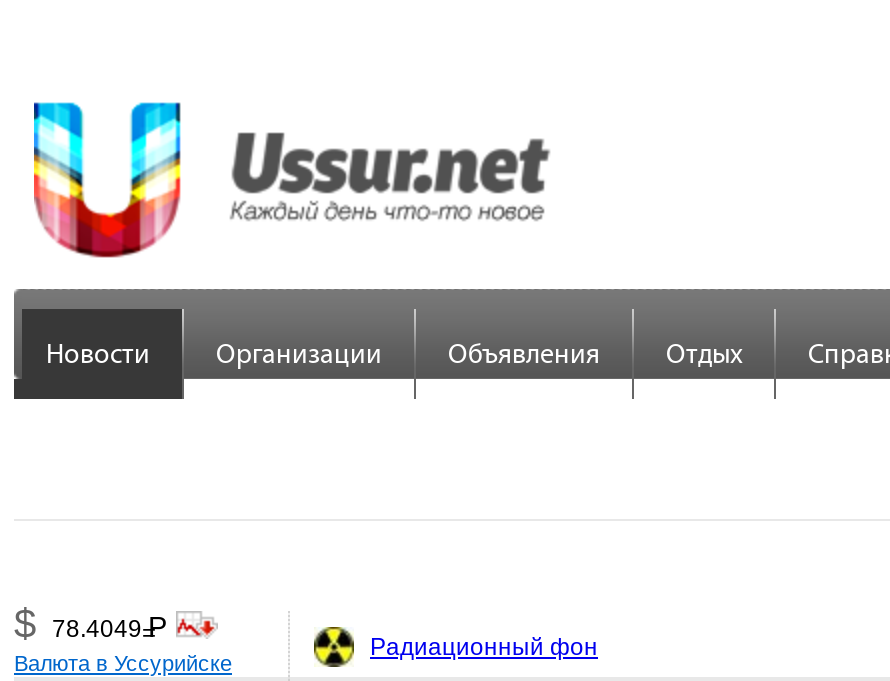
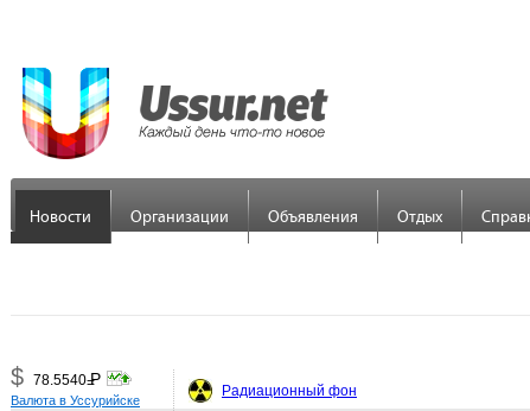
[14,601,166,647] $ 78.4049= Р -> [11,363,101,391] $ 78.5540= Р

